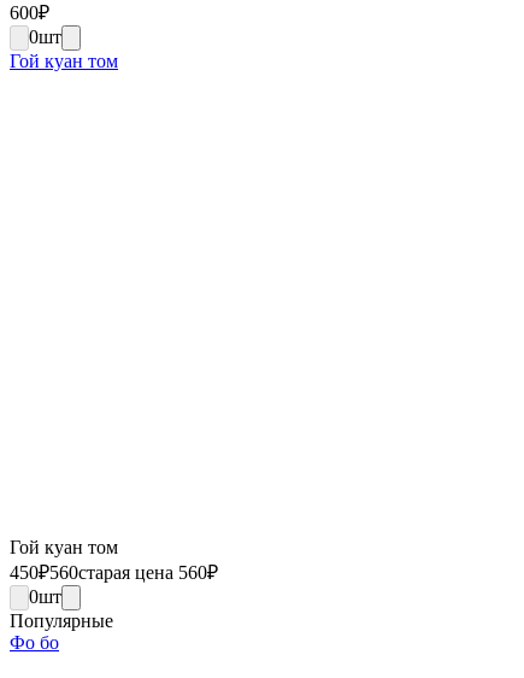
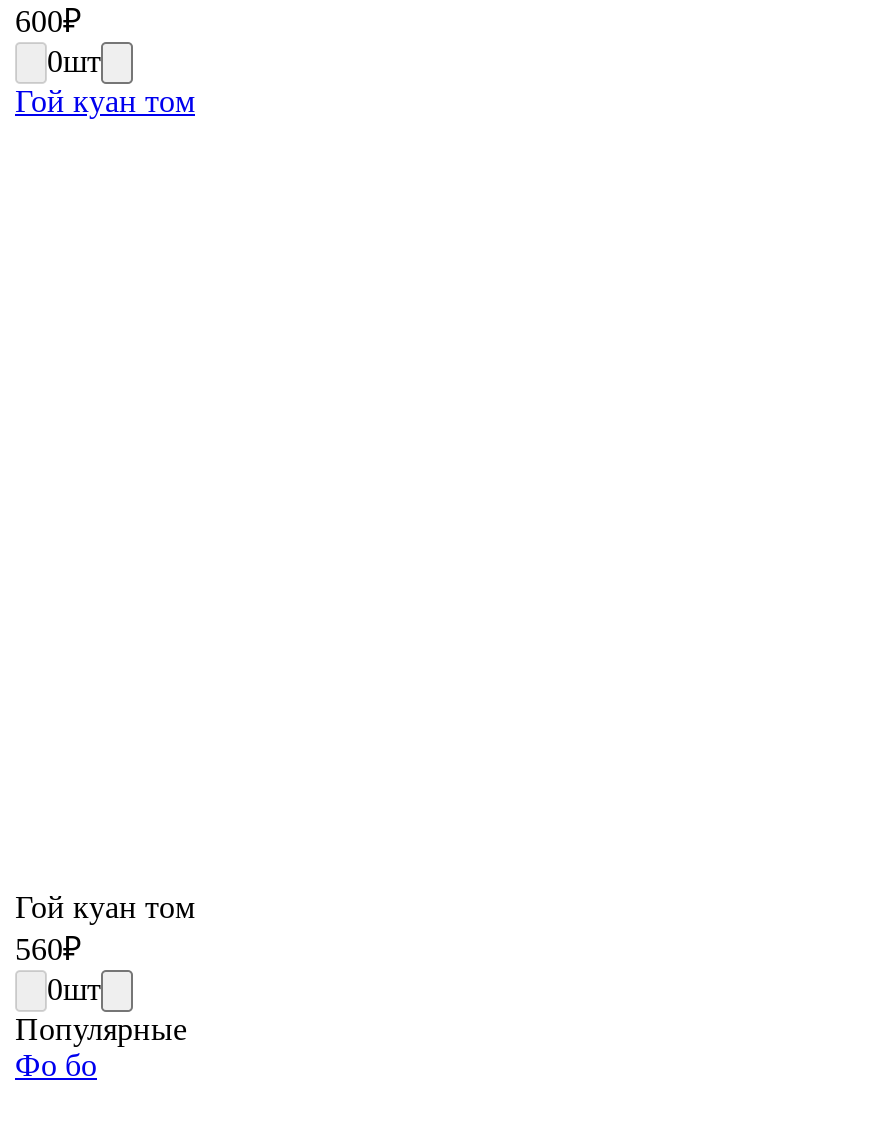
[10,563,218,583] 450₽560старая цена 560₽ -> [15,933,81,967] 560₽

